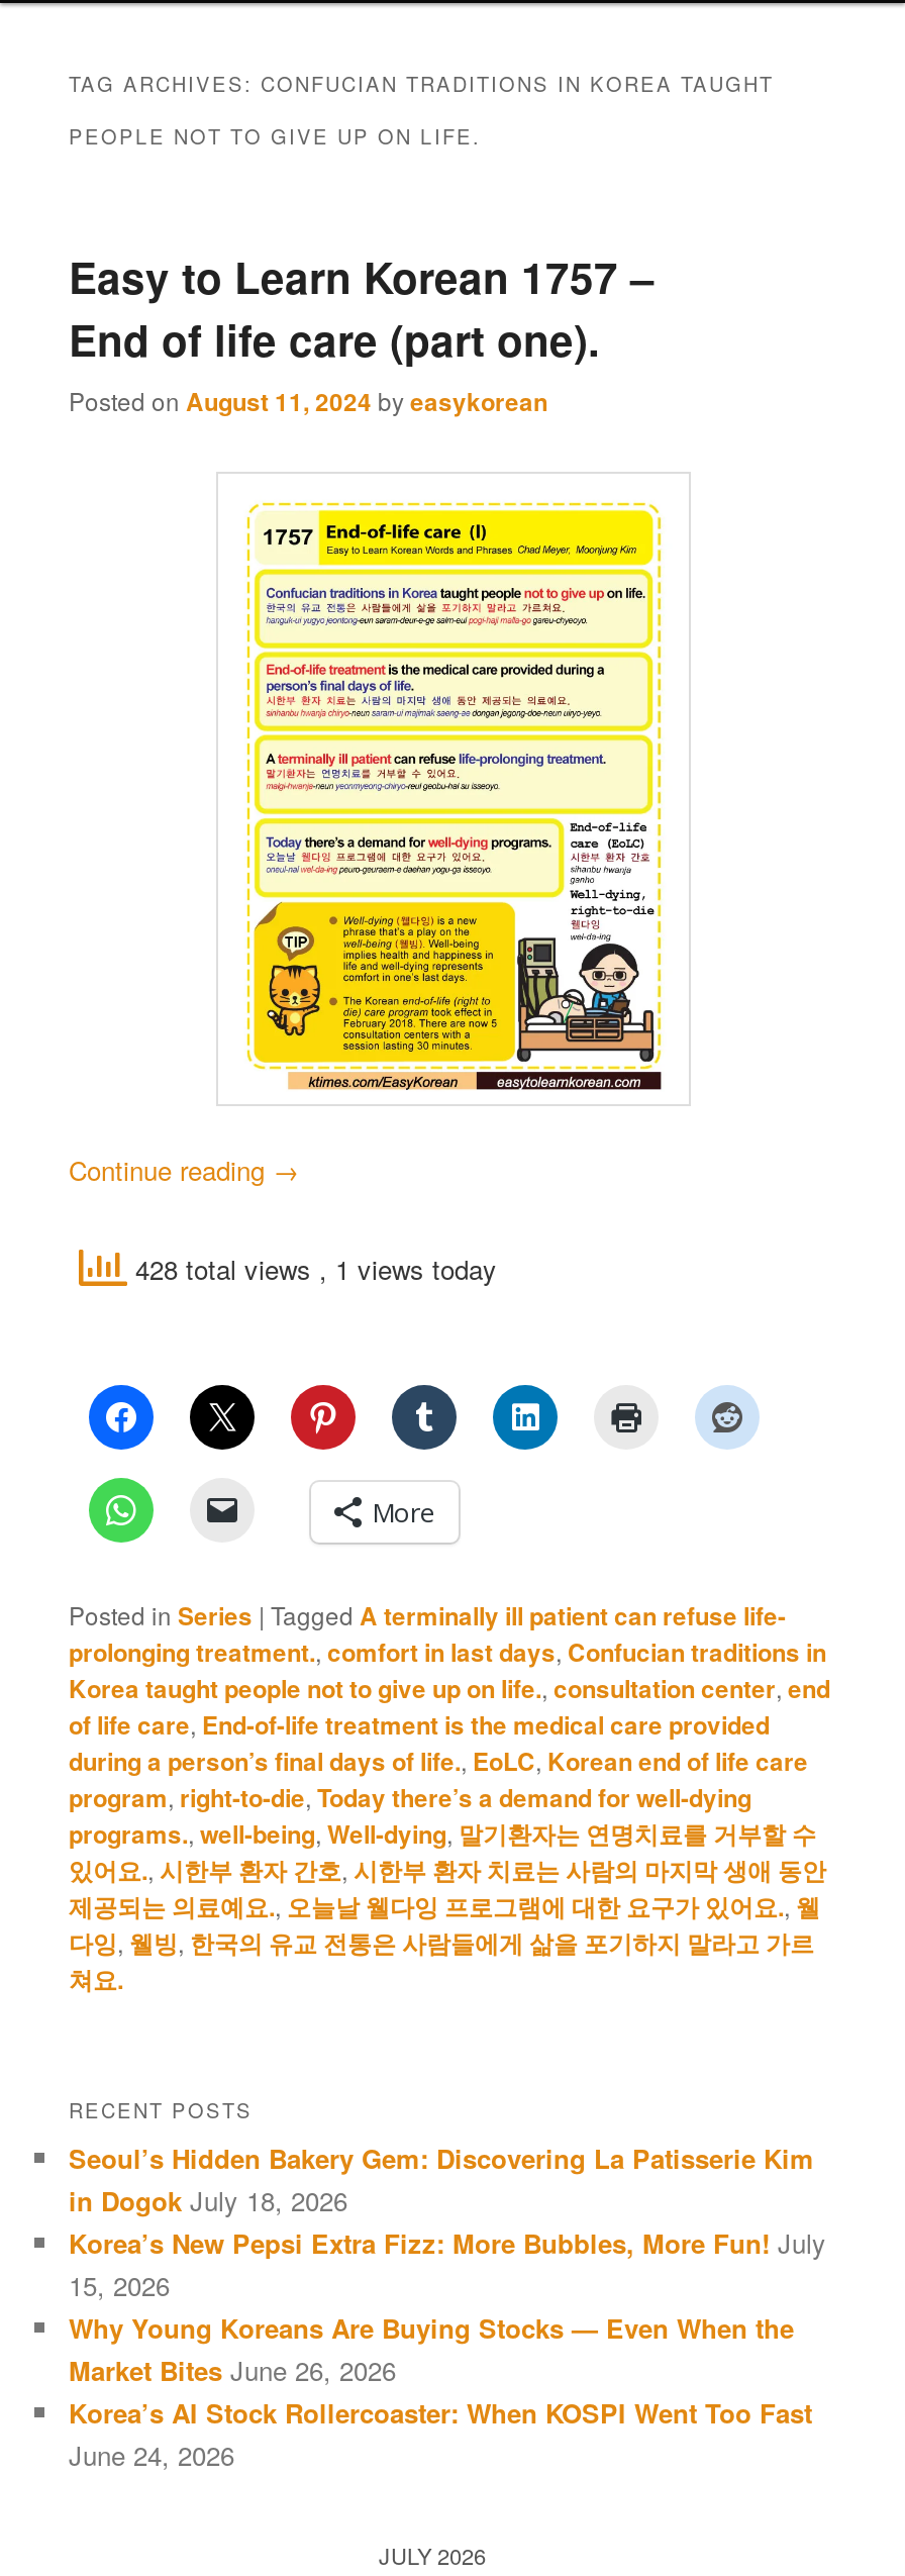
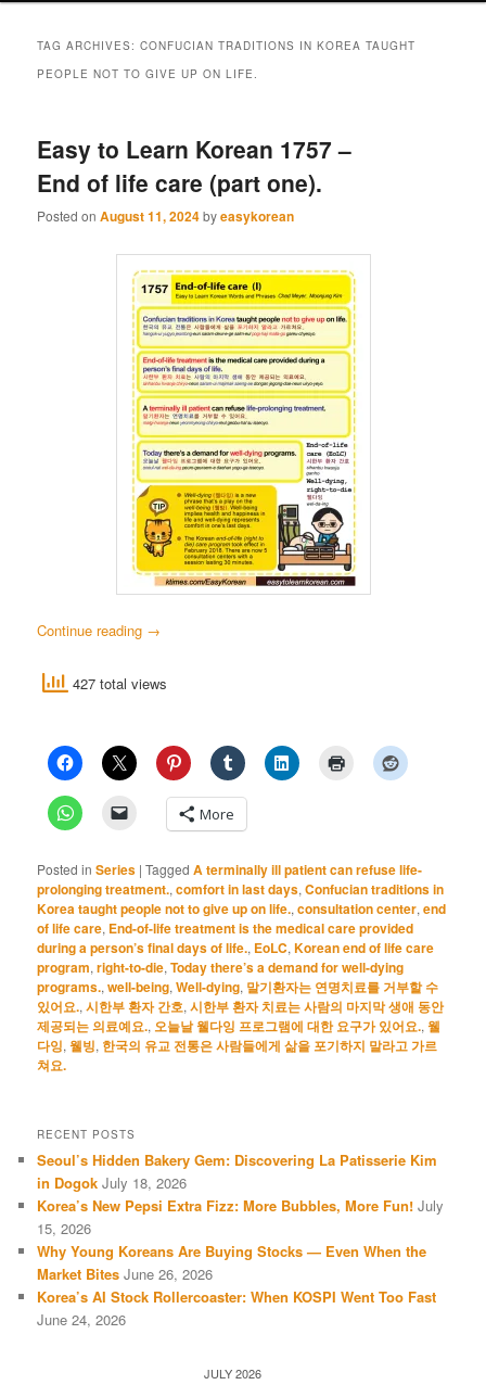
[127,1250,497,1288] 428 total views, 1 views today -> [68,672,167,693] 427 total views

